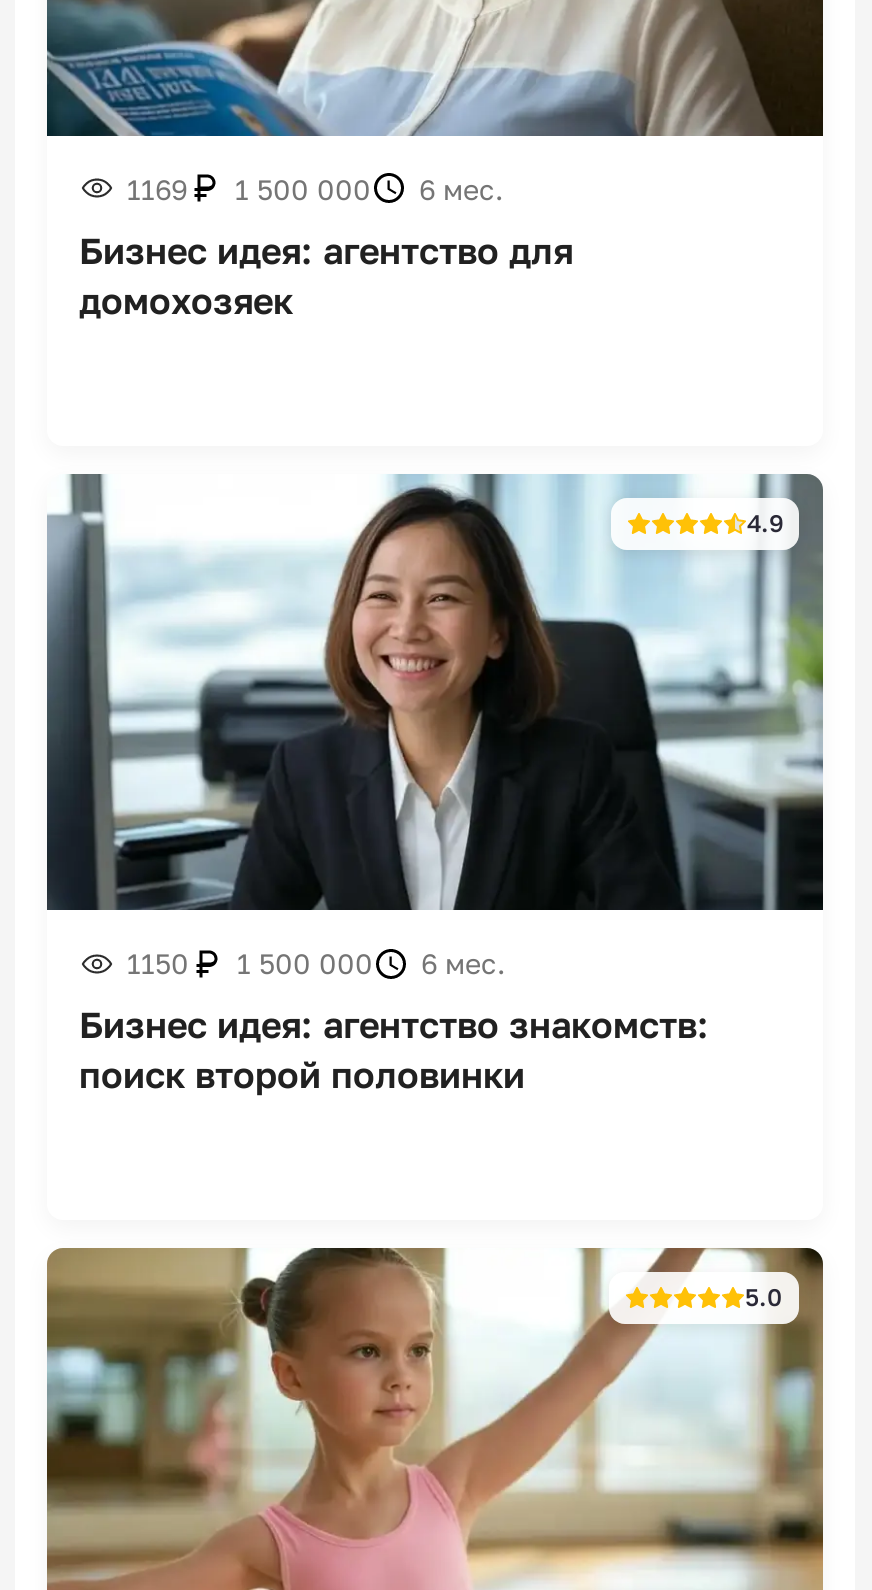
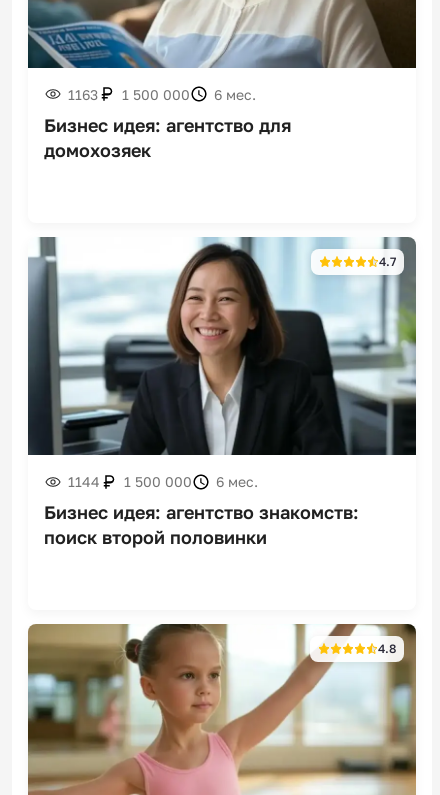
[127,172,503,206] 1169 1 500 000 6 мес. -> [68,86,256,103] 1163 1 500 000 6 мес.
[747,508,783,538] 4.9 -> [379,254,396,269] 4.7
[127,946,189,980] 1150 -> [68,473,100,490] 1144
[745,1282,783,1312] 5.0 -> [378,641,396,656] 4.8

